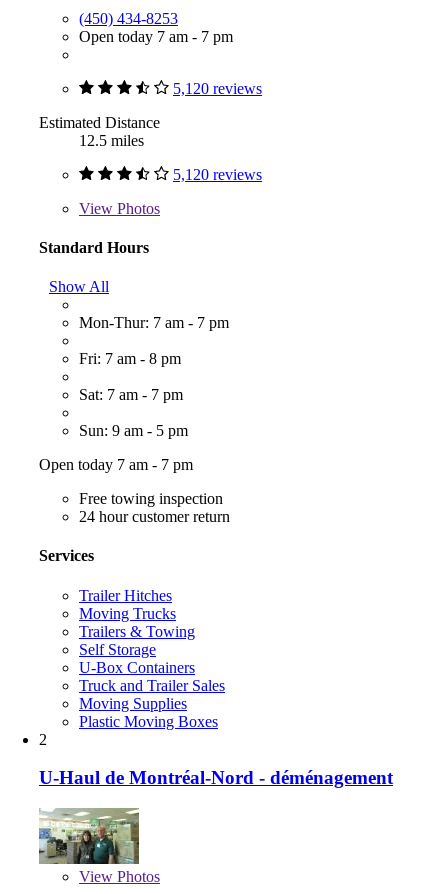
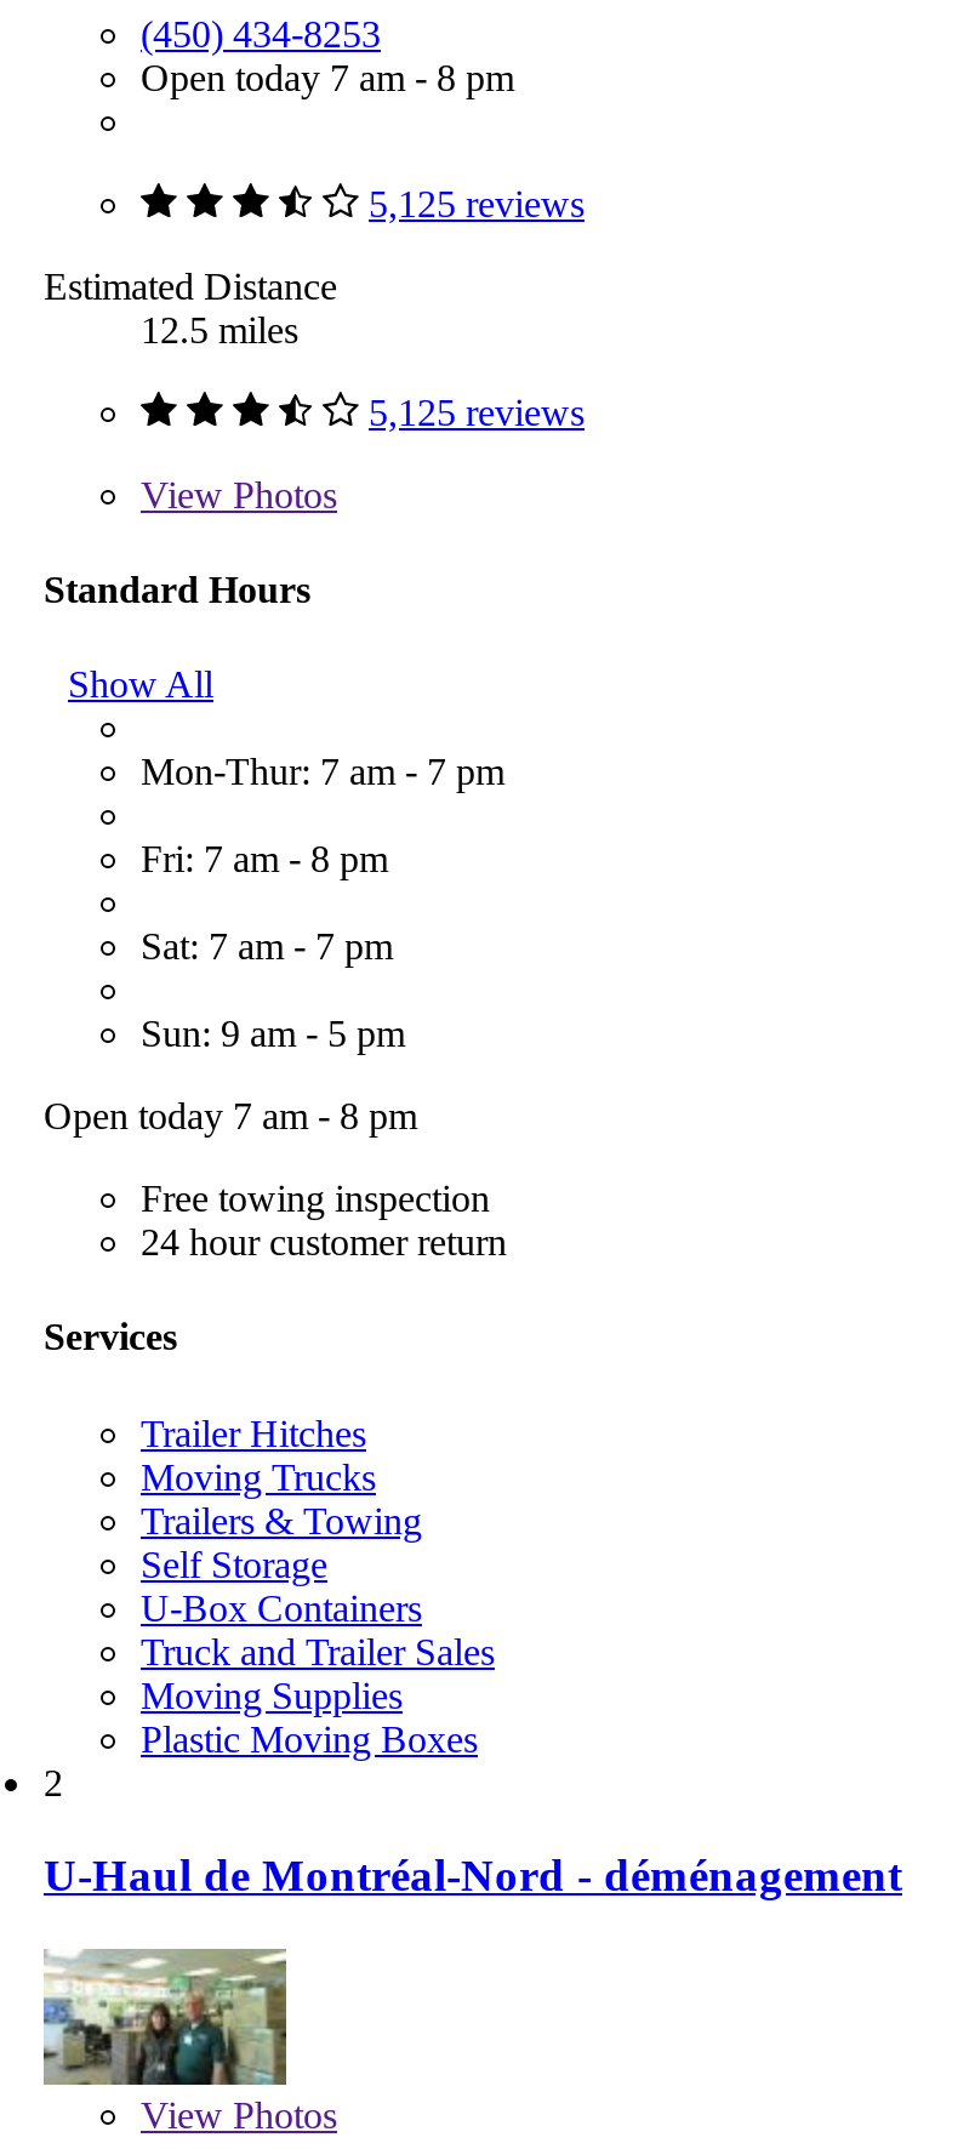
[79,27,233,44] Open today 7 am - 7 pm -> [141,56,514,97] Open today 7 am - 8 pm
[173,79,262,96] 5,120 reviews -> [369,182,585,223] 5,125 reviews
[173,165,262,182] 5,120 reviews -> [369,391,585,432] 5,125 reviews
[39,456,193,473] Open today 7 am - 7 pm -> [44,1095,417,1136] Open today 7 am - 8 pm

